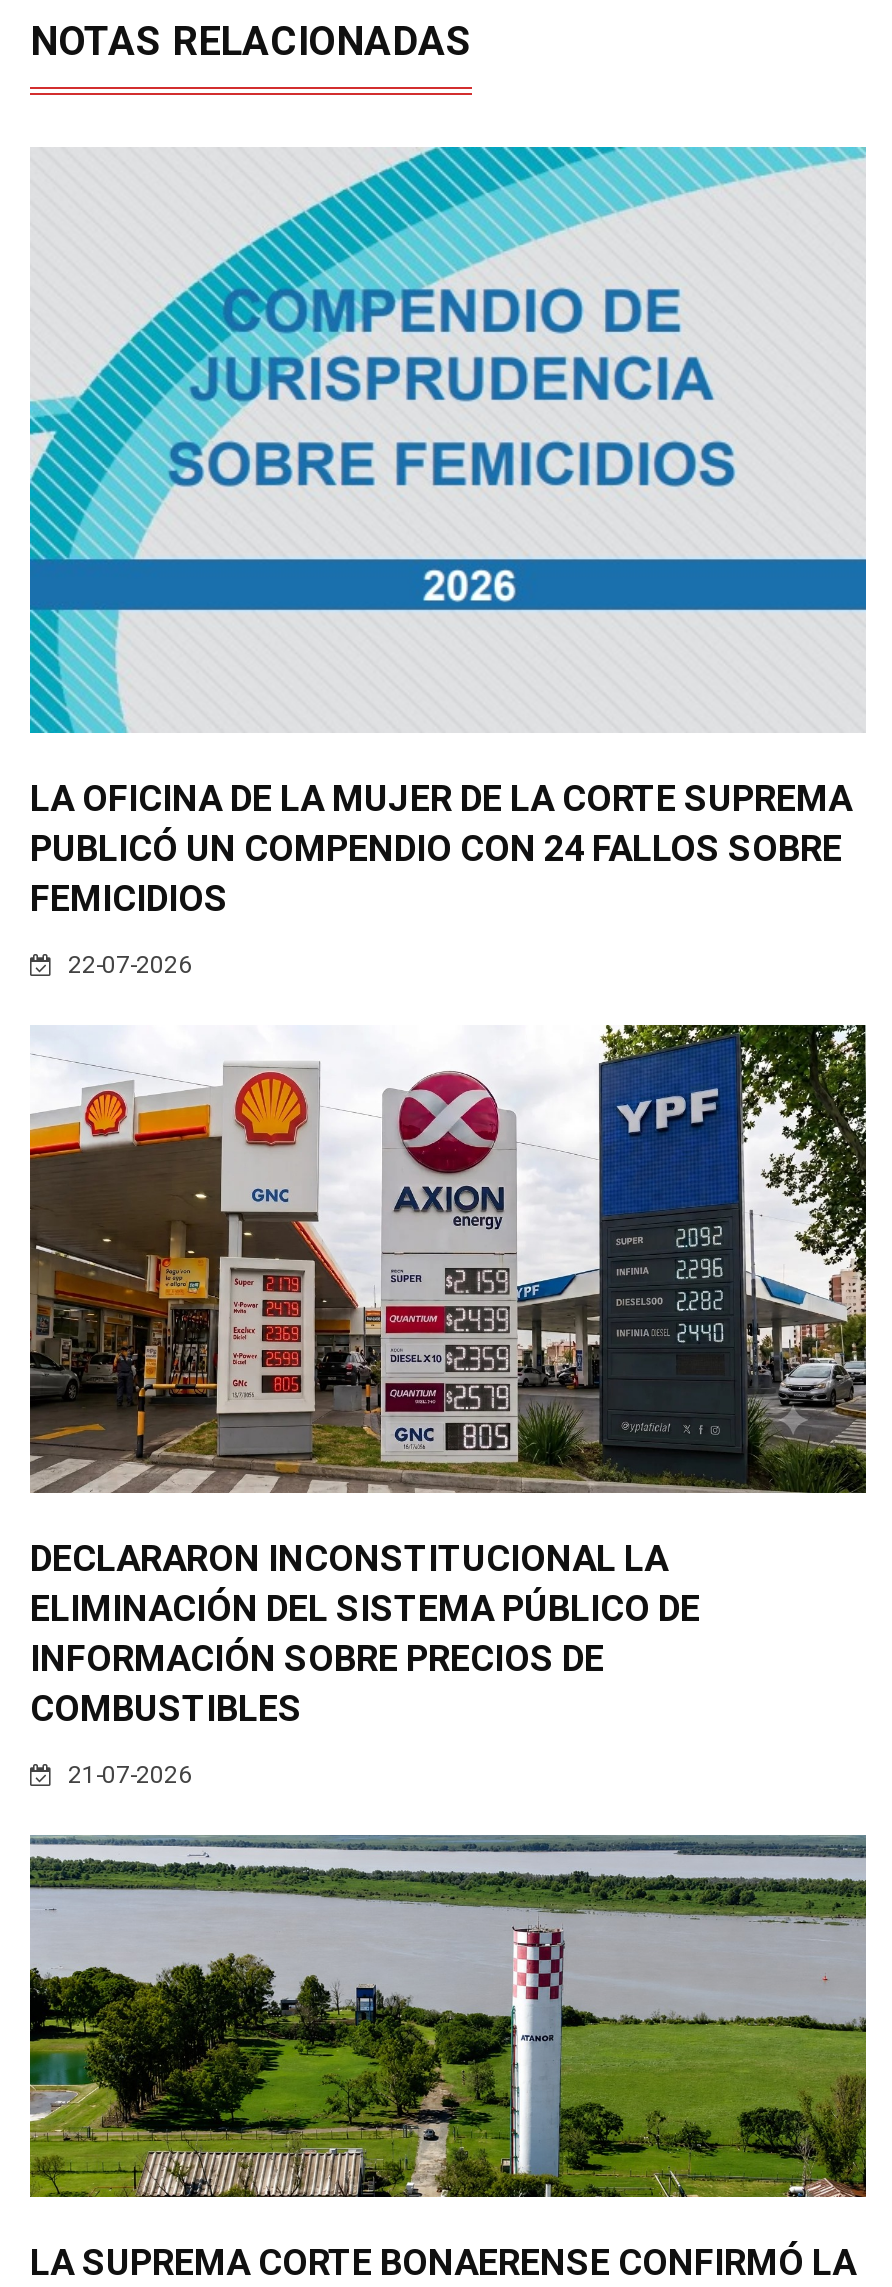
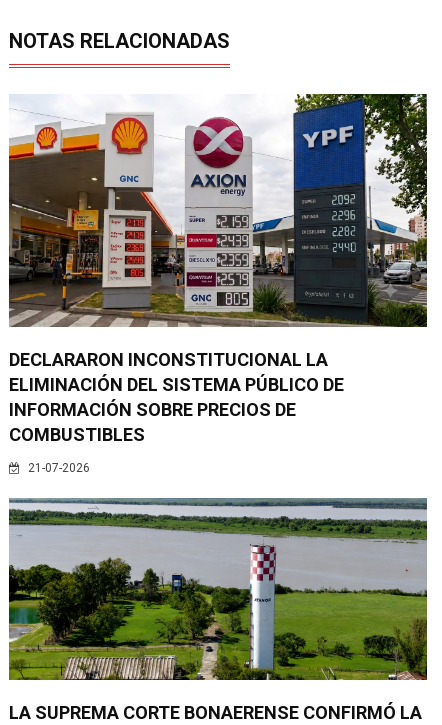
[28,145,868,980] [image] | LA OFICINA DE LA MUJER DE LA CORTE SUPREMA | PUBLICÓ UN COMPENDIO CON 24 FALLOS SOBRE | FEMICIDIOS | 22-07-2026 -> none

